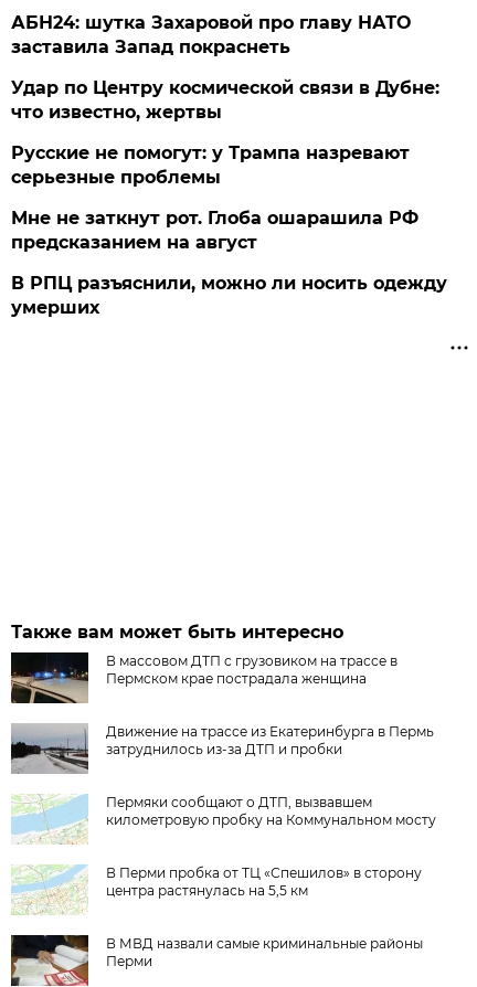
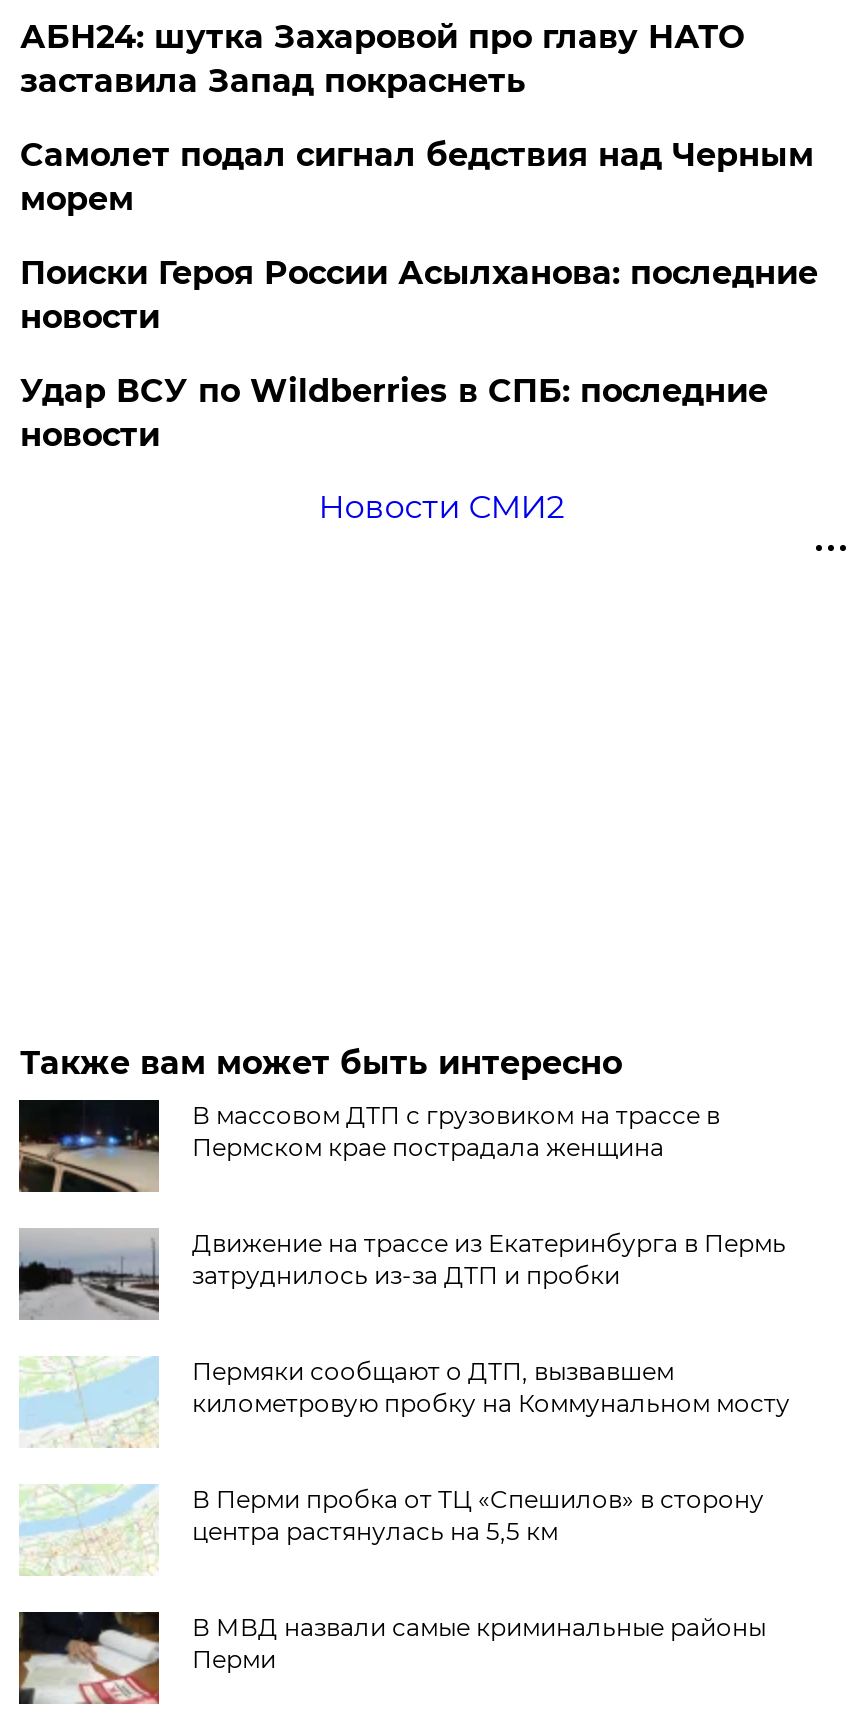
[11,77,440,123] Удар по Центру космической связи в Дубне: | что известно, жертвы -> [20,136,814,218] Самолет подал сигнал бедствия над Черным | морем
[11,142,410,188] Русские не помогут: у Трампа назревают | серьезные проблемы -> [20,254,818,336] Поиски Героя России Асылханова: последние | новости
[11,208,419,253] Мне не заткнут рот. Глоба ошарашила РФ | предсказанием на август -> [20,372,768,454] Удар ВСУ по Wildberries в СПБ: последние | новости
[11,273,448,318] В РПЦ разъяснили, можно ли носить одежду | умерших -> [318,488,564,526] Новости СМИ2

